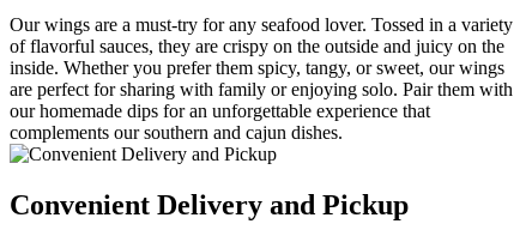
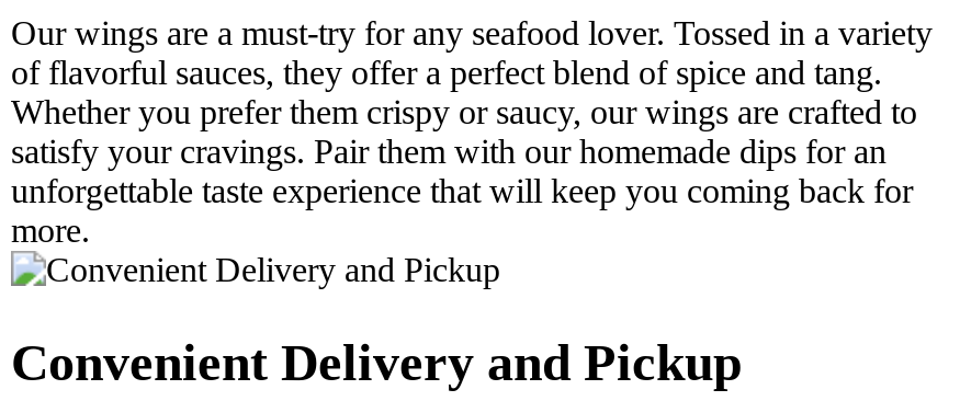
[10,36,513,143] of flavorful sauces, they are crispy on the outside and juicy on the | inside. Whether you prefer them spicy, tangy, or sweet, our wings | are perfect for sharing with family or enjoying solo. Pair them with | our homemade dips for an unforgettable experience that | complements our southern and cajun dishes. -> [11,54,917,249] of flavorful sauces, they offer a perfect blend of spice and tang. | Whether you prefer them crispy or saucy, our wings are crafted to | satisfy your cravings. Pair them with our homemade dips for an | unforgettable taste experience that will keep you coming back for | more.

